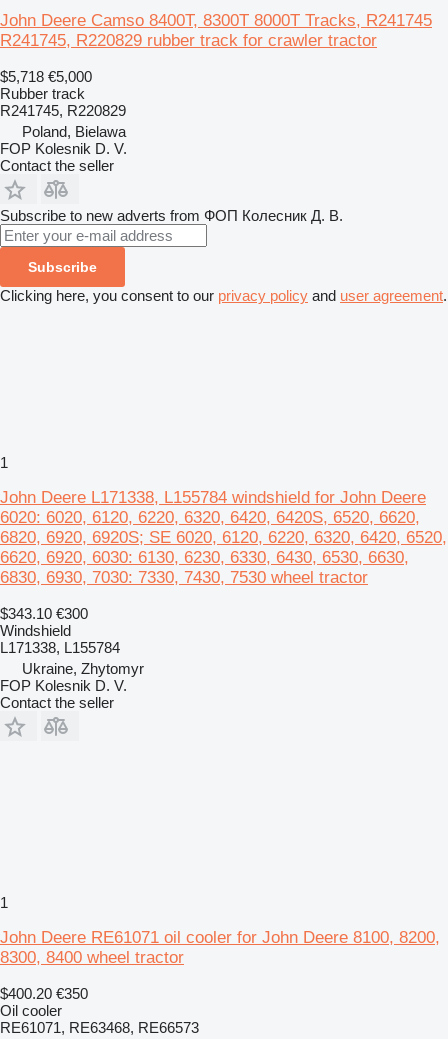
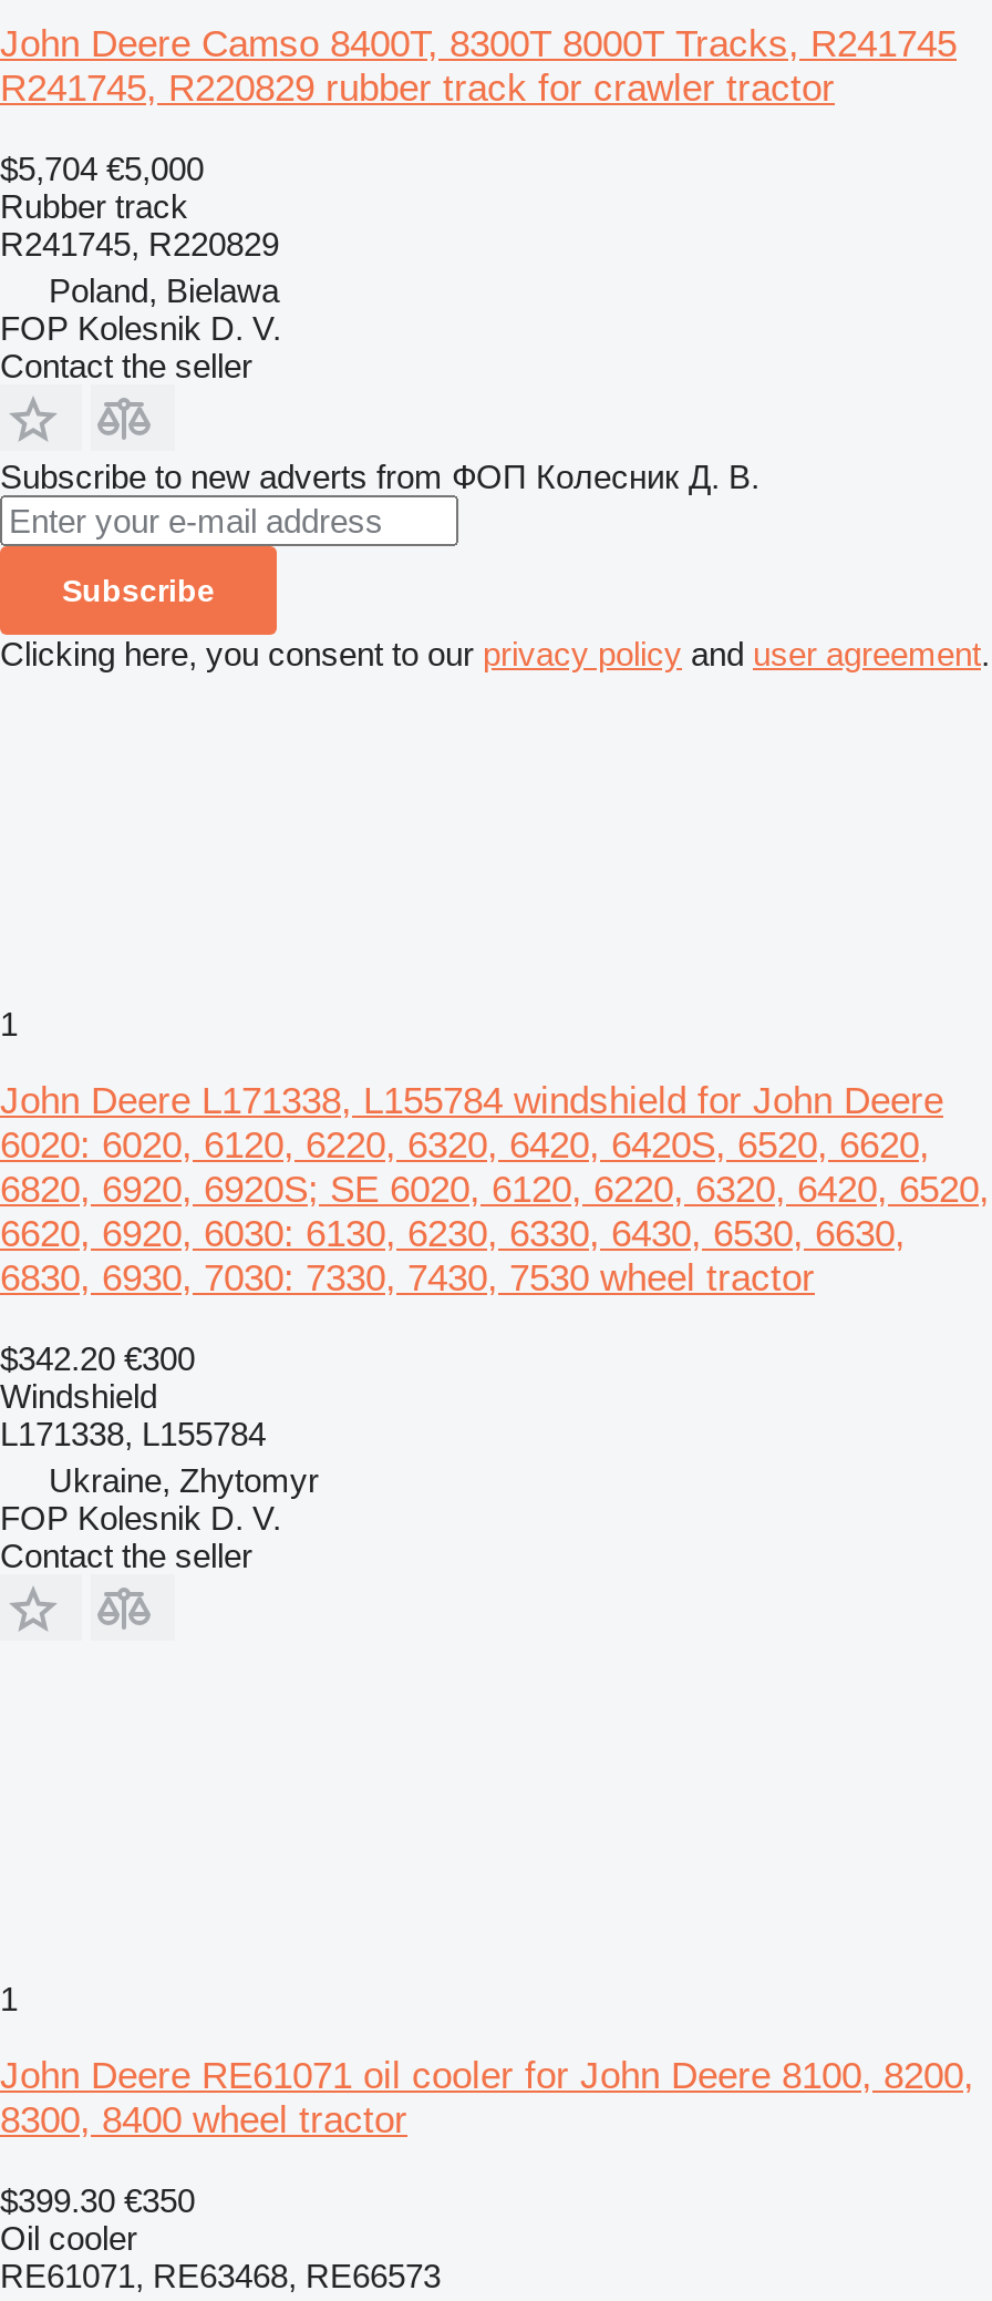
[0,68,92,85] $5,718 €5,000 -> [0,149,204,187] $5,704 €5,000
[0,605,88,622] $343.10 €300 -> [0,1339,195,1377] $342.20 €300
[0,985,88,1002] $400.20 €350 -> [0,2181,195,2219] $399.30 €350

